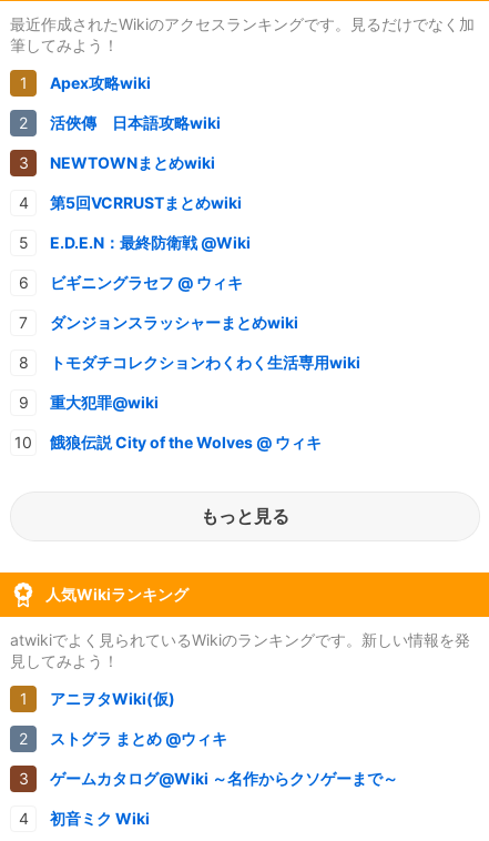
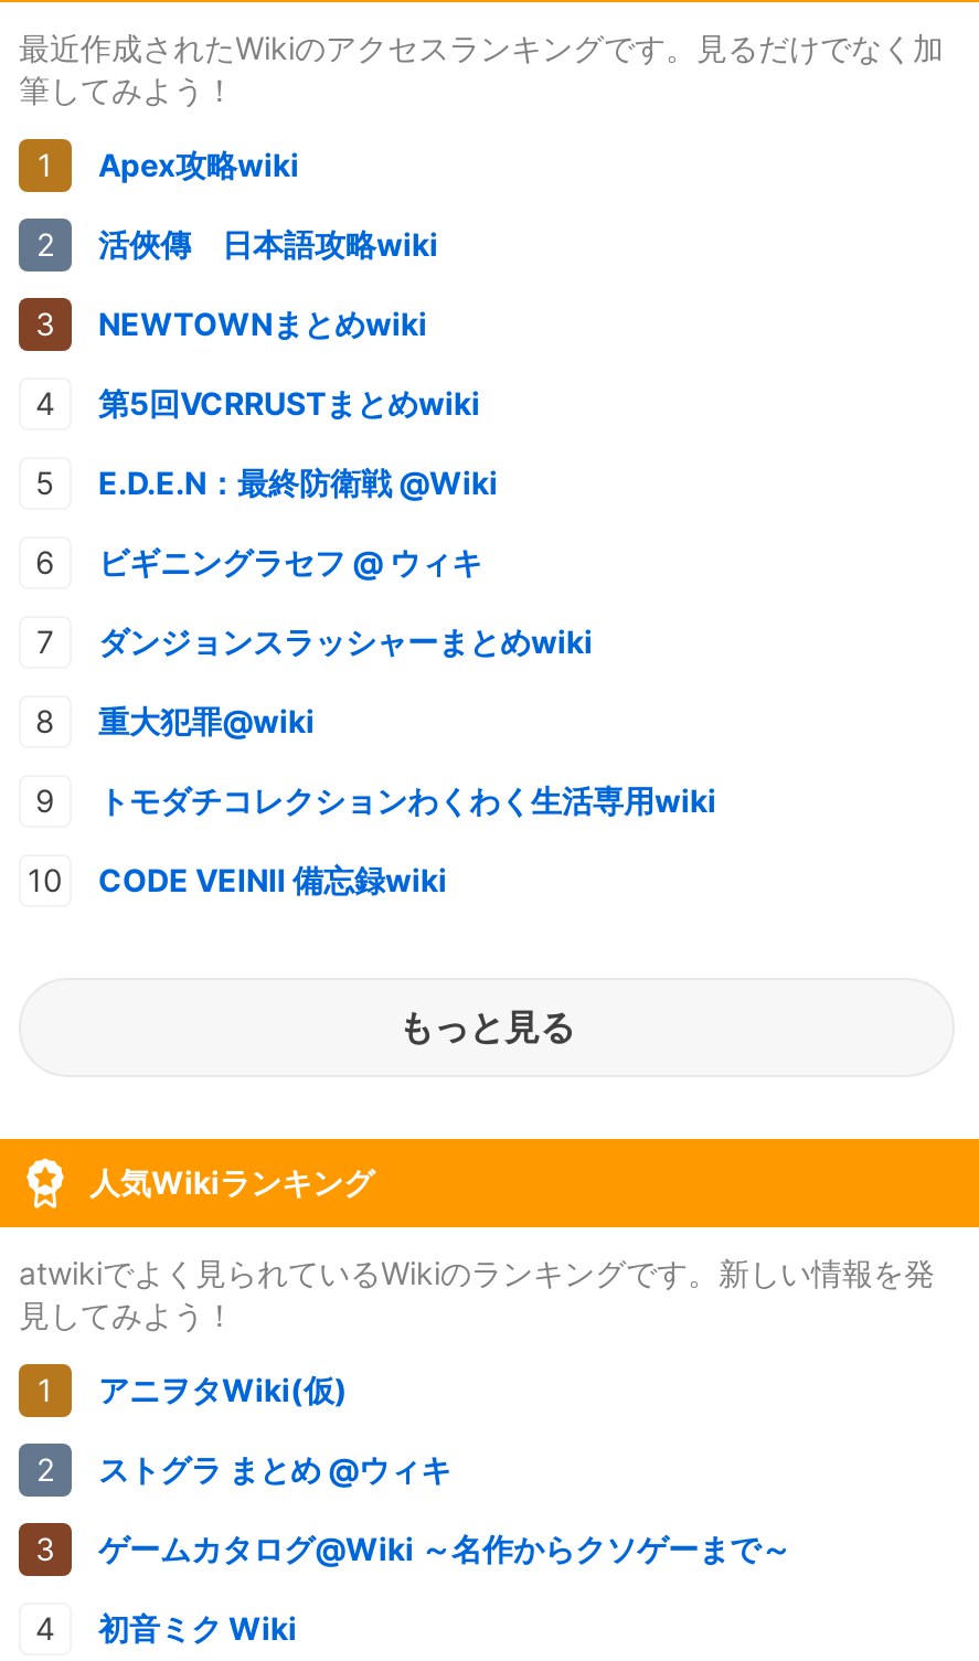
moved [50,352,360,371] -> [98,781,716,818]: トモダチコレクションわくわく生活専用wiki
moved [50,392,159,411] -> [98,701,315,739]: 重大犯罪@wiki
[50,432,322,451] 餓狼伝説 City of the Wolves @ ウィキ -> [98,860,447,897] CODE VEINⅡ 備忘録wiki

